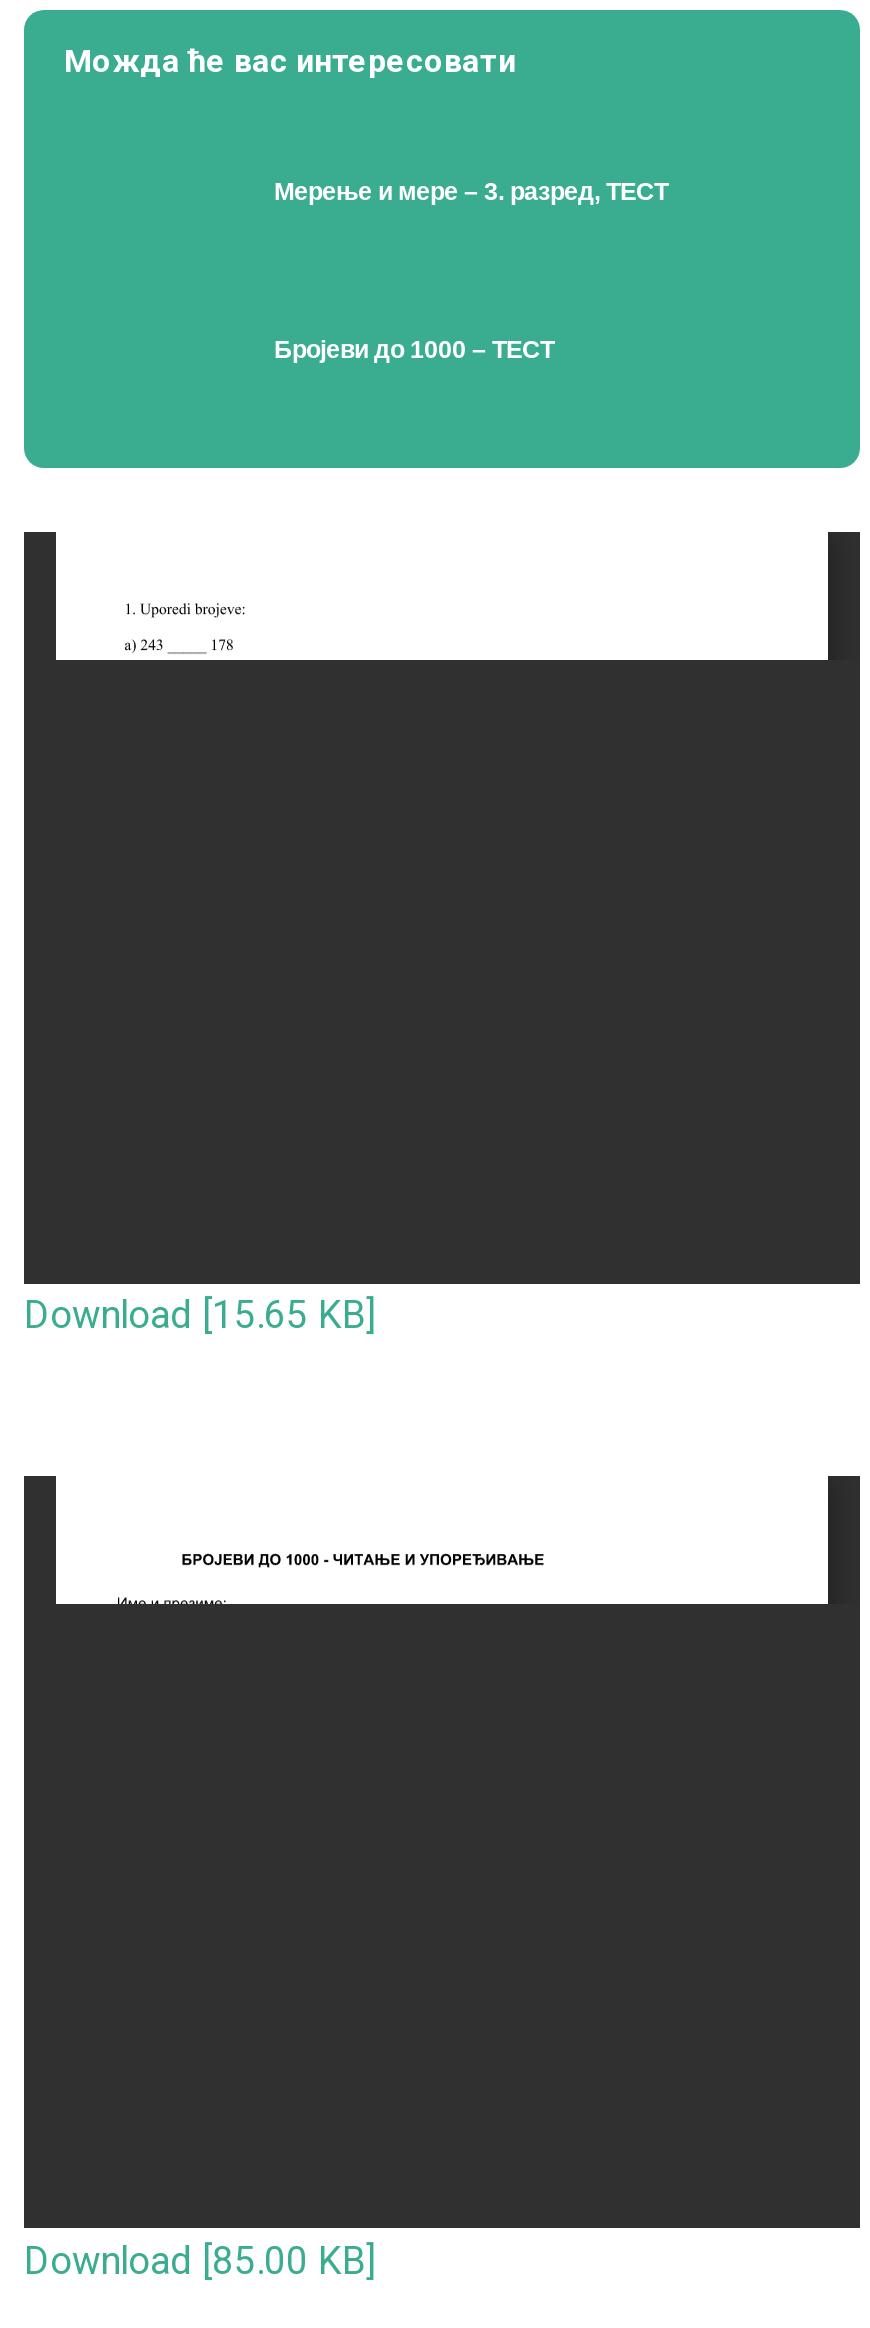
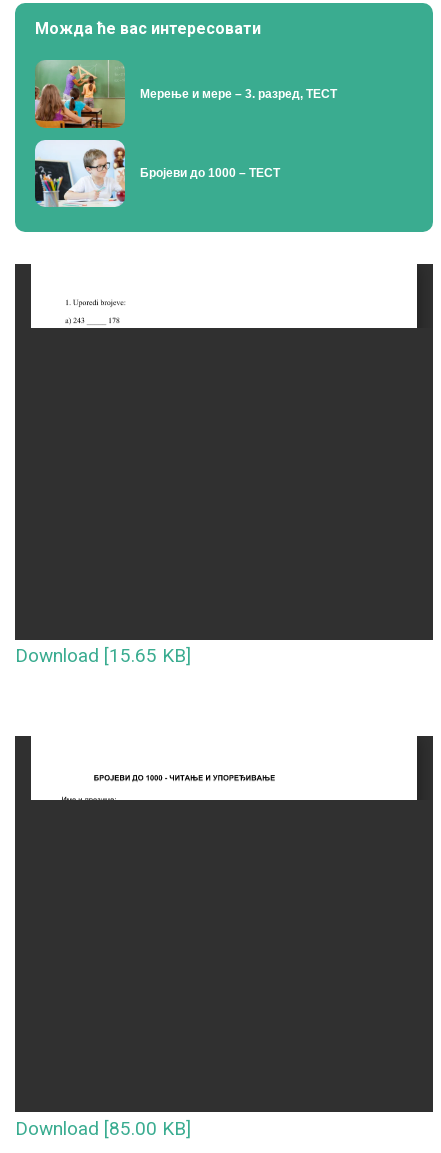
none -> [34,59,126,129] [image]
none -> [34,139,126,208] [image]

